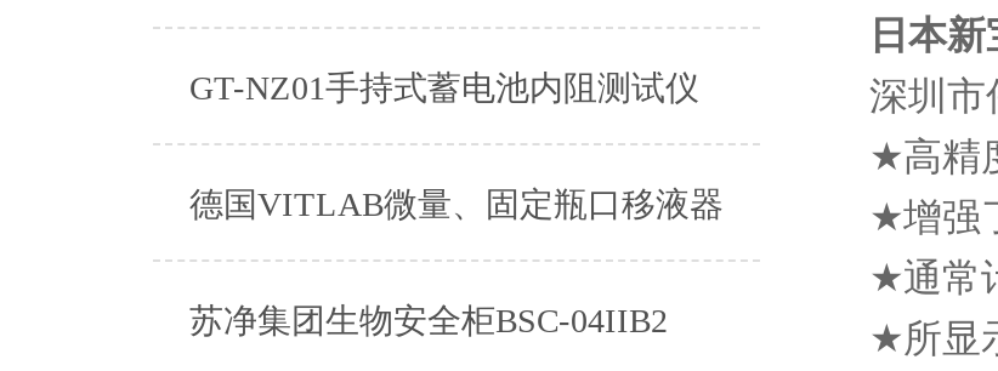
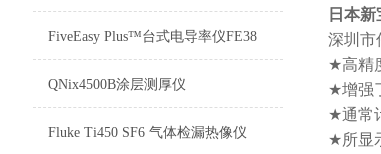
[189,70,699,107] GT-NZ01手持式蓄电池内阻测试仪 -> [48,29,257,44] FiveEasy Plus™台式电导率仪FE38
[189,187,724,223] 德国VITLAB微量、固定瓶口移液器 -> [48,77,186,92] QNix4500B涂层测厚仪
[189,303,668,339] 苏净集团生物安全柜BSC-04IIB2 -> [48,125,247,140] Fluke Ti450 SF6 气体检漏热像仪

